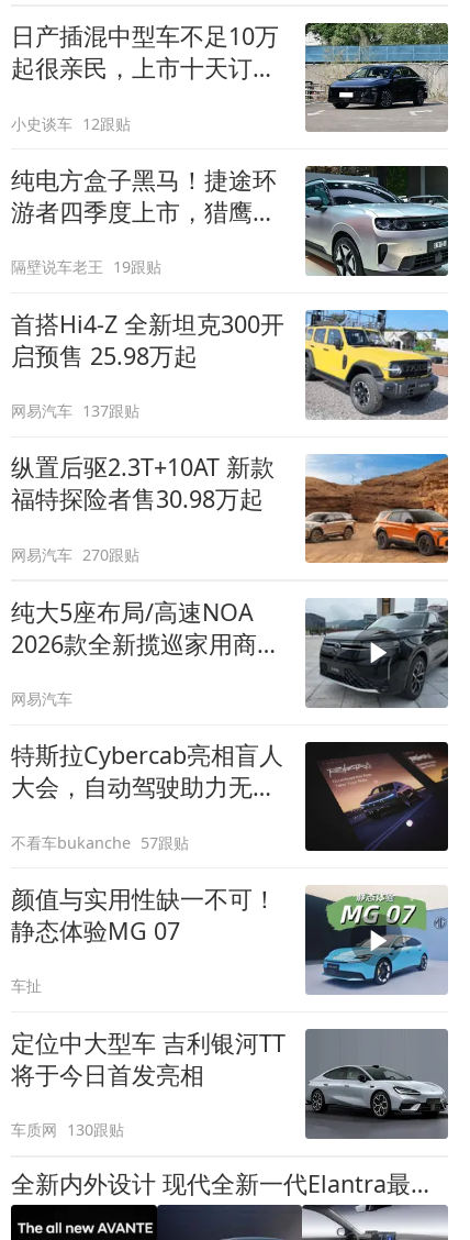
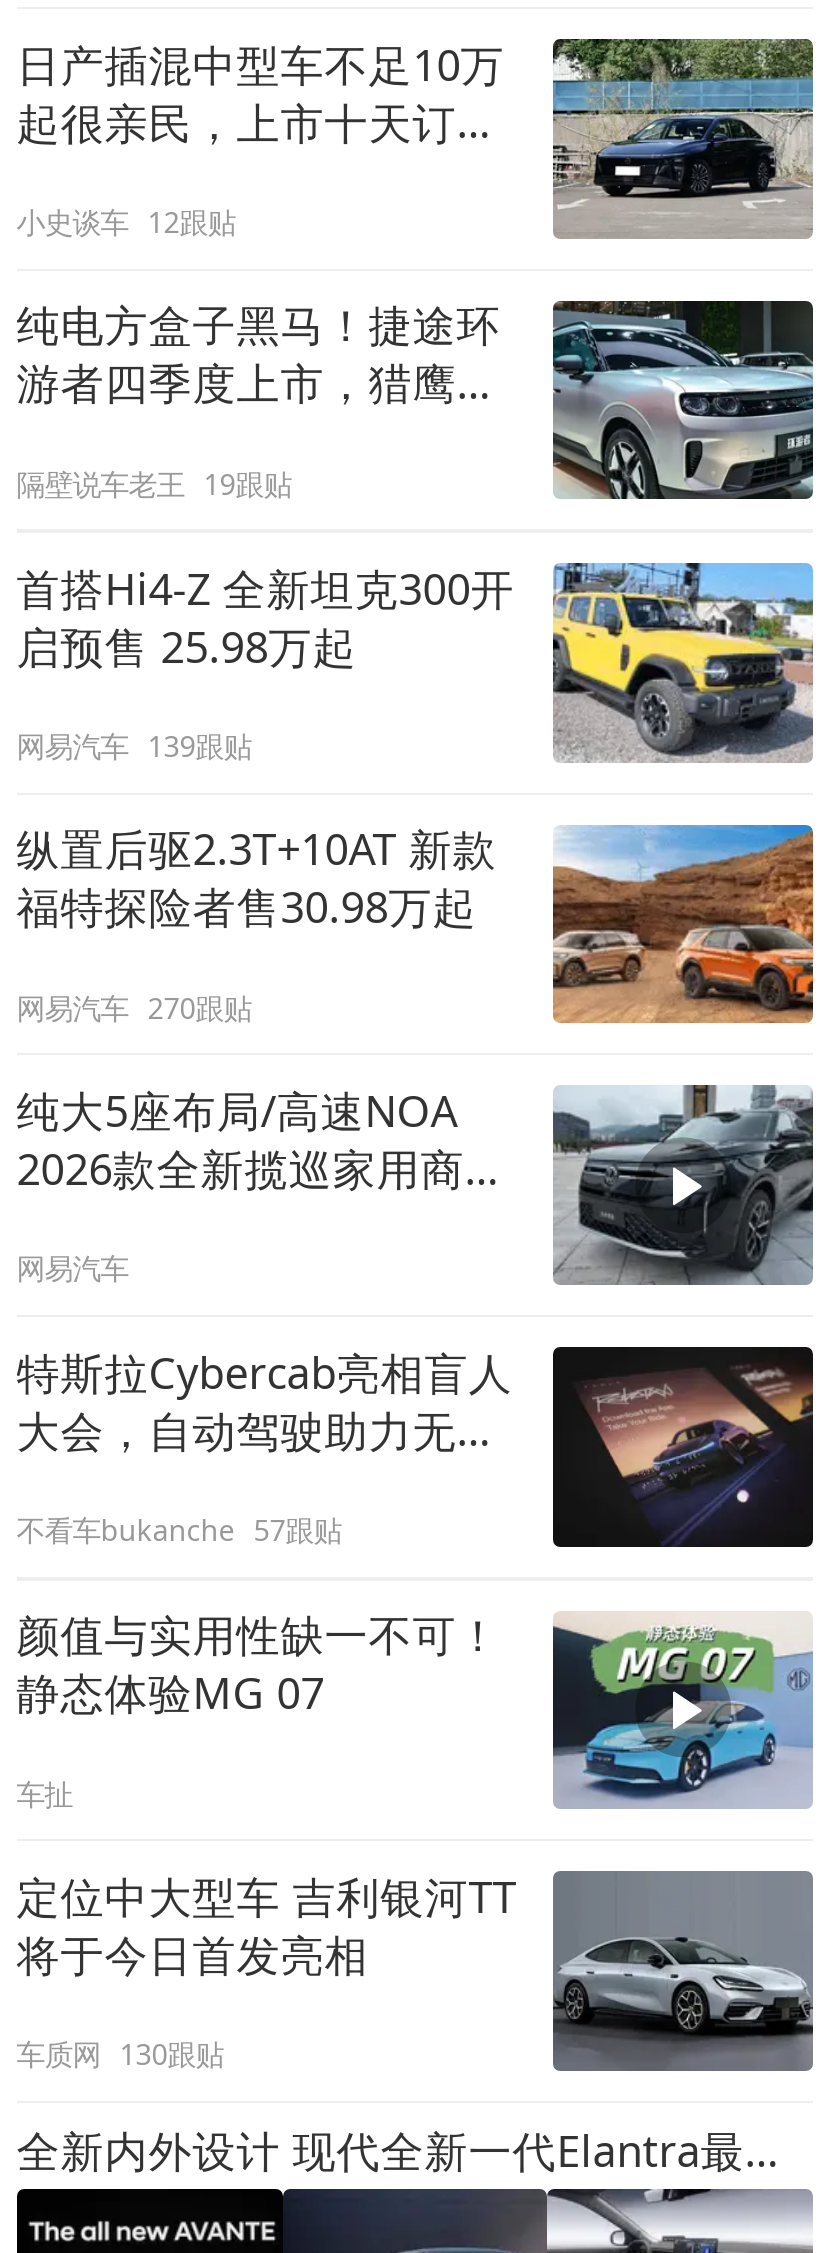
[11,400,140,421] 网易汽车 137跟贴 -> [16,727,252,765] 网易汽车 139跟贴

